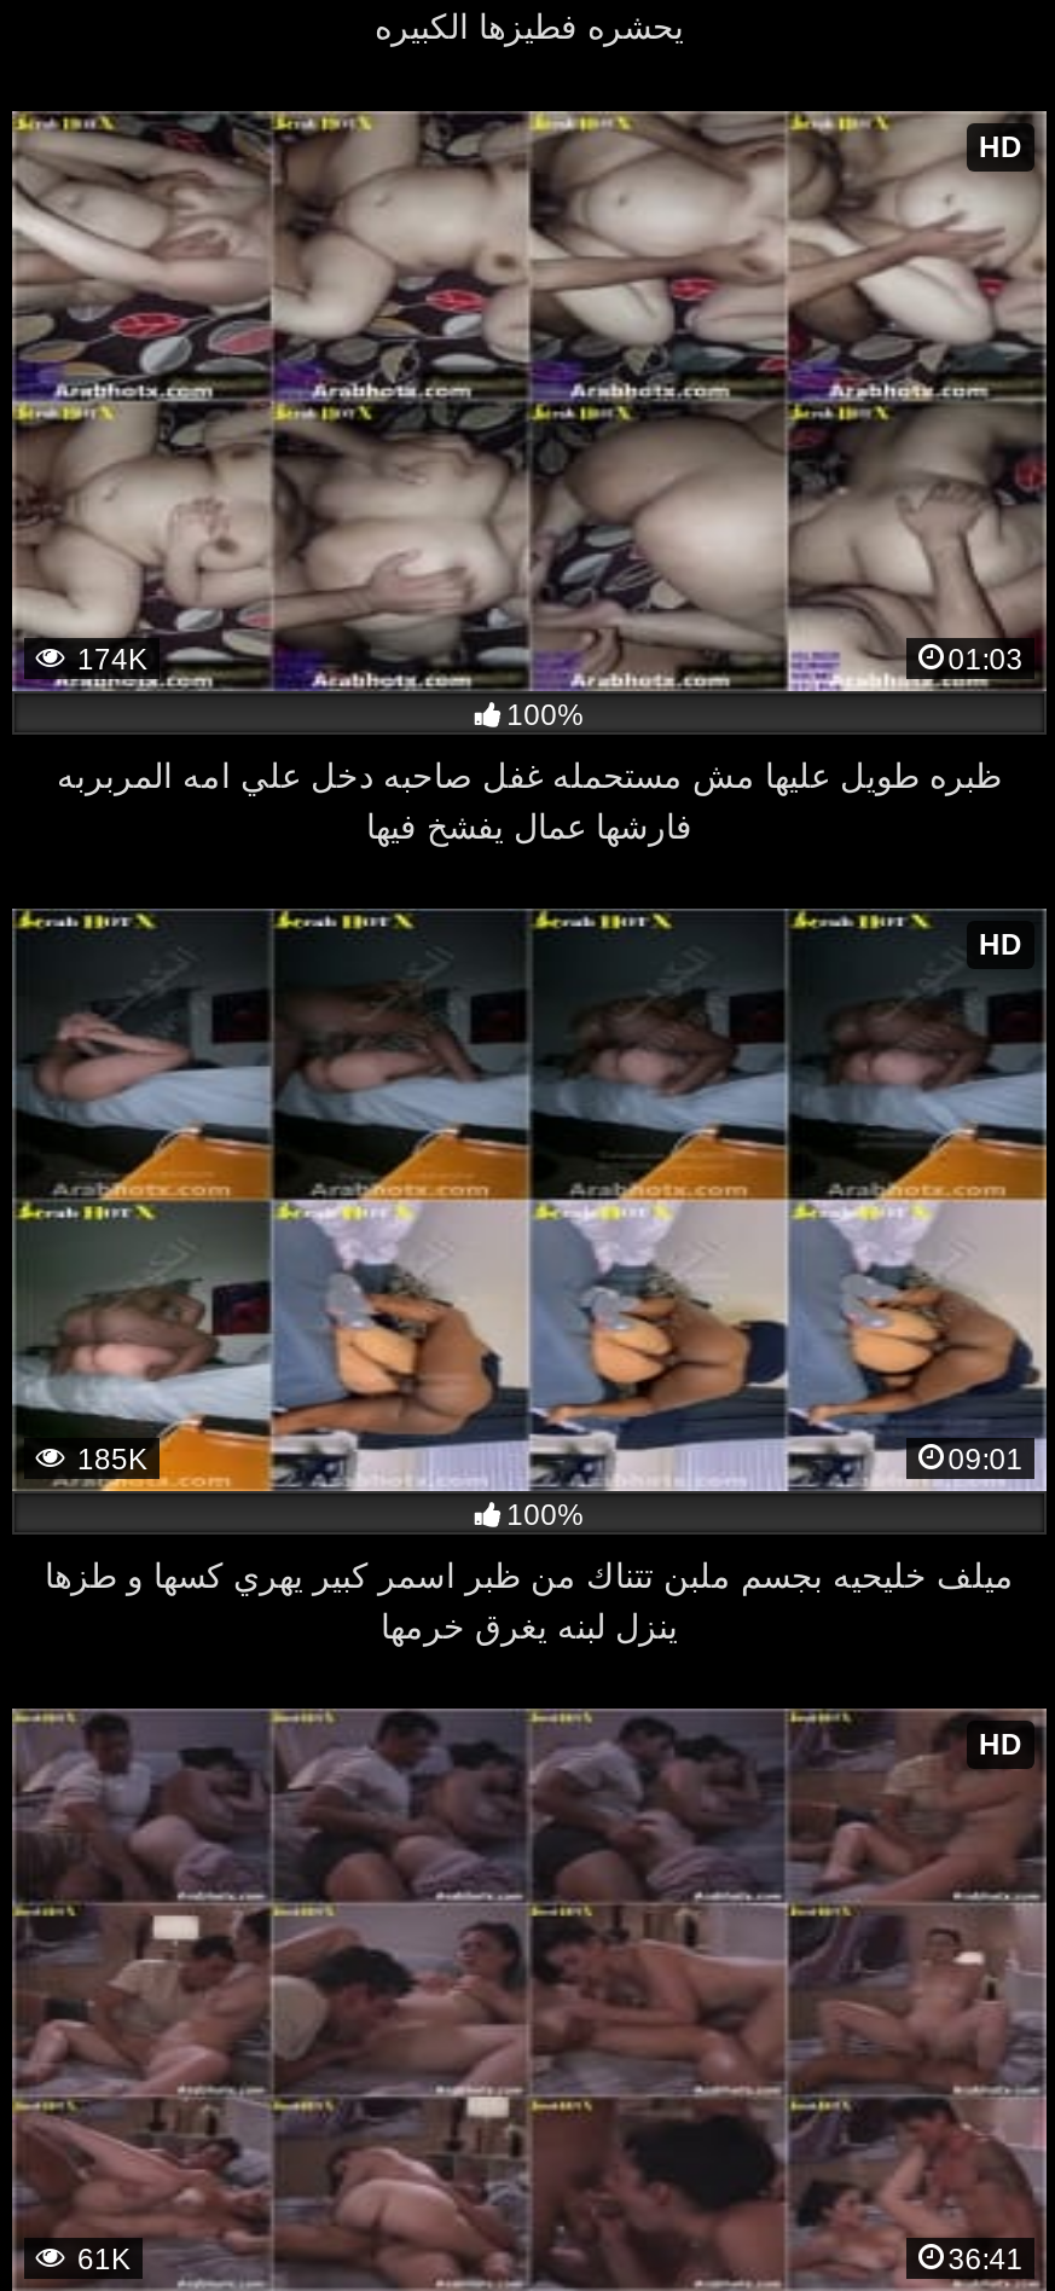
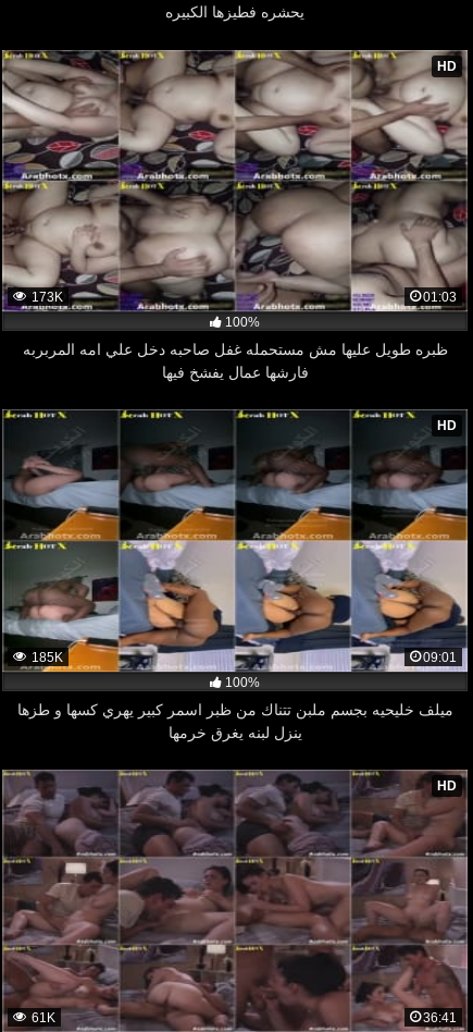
[70,643,147,676] 174K -> [28,289,63,305] 173K

